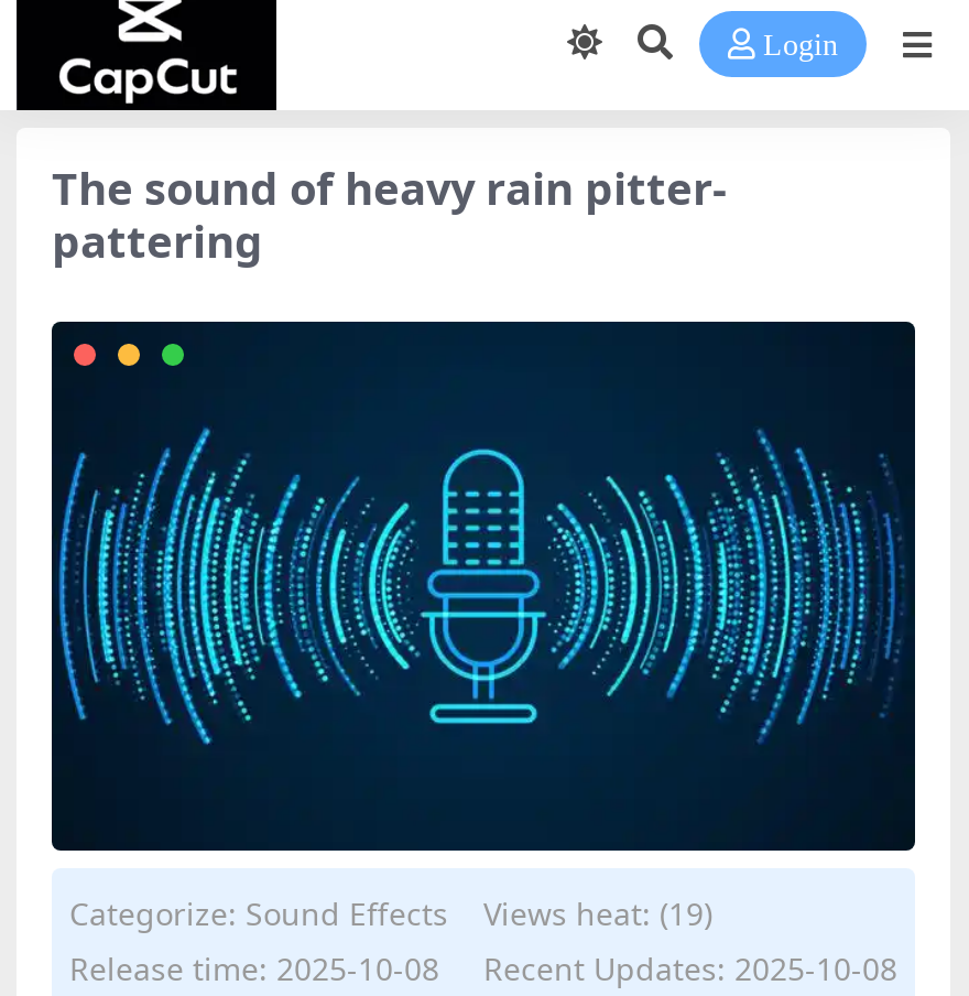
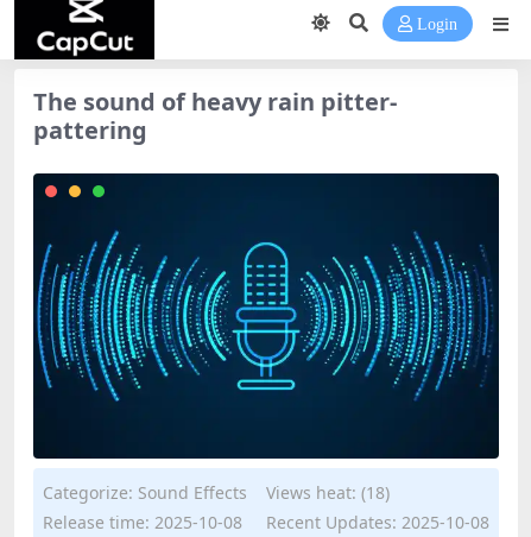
[69,892,712,934] Categorize: Sound Effects Views heat: (19) -> [43,481,390,504] Categorize: Sound Effects Views heat: (18)

